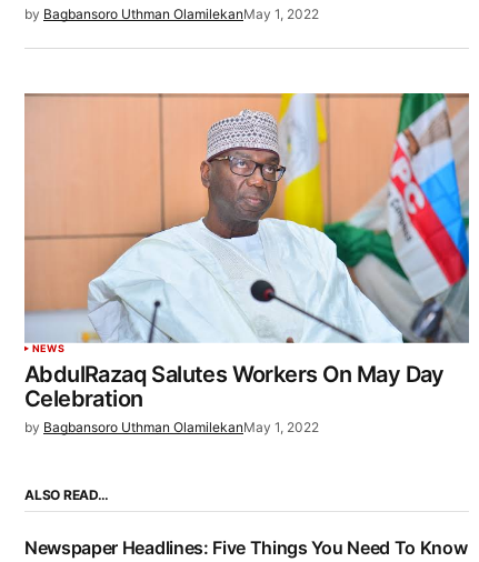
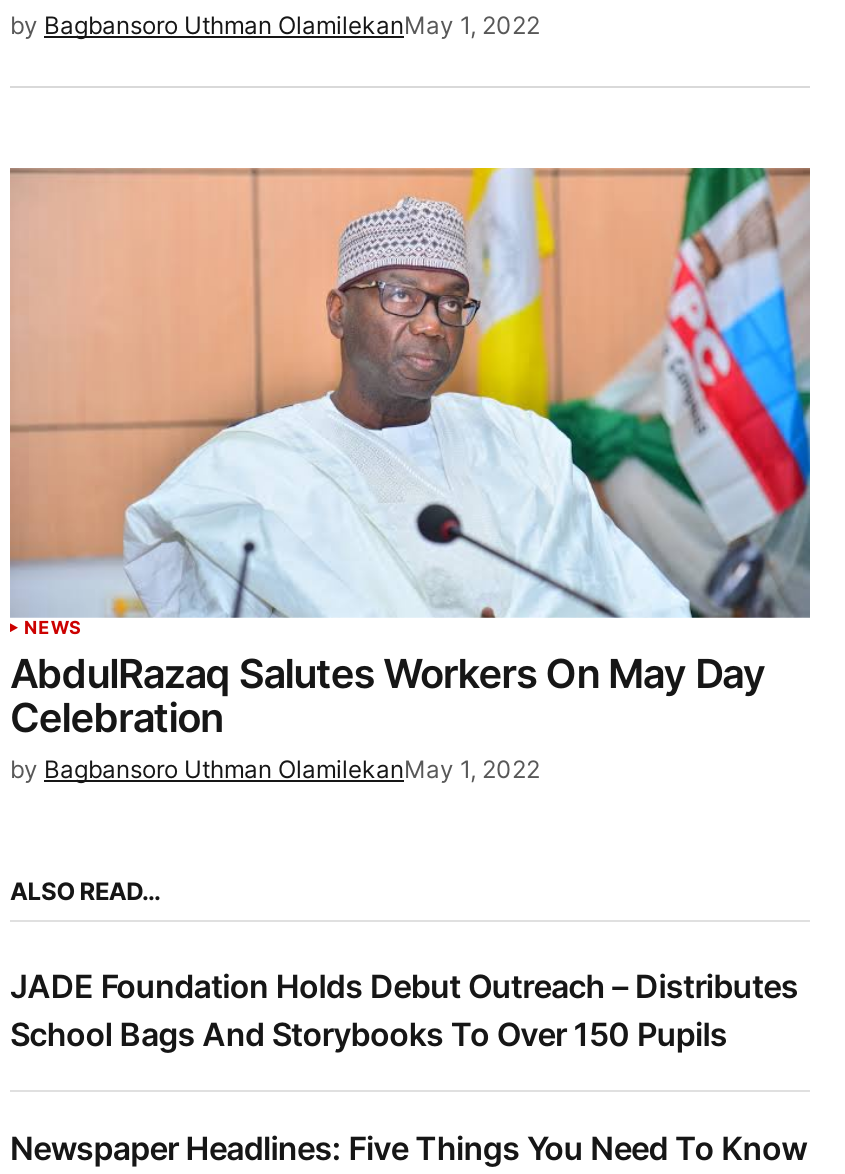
none -> [10,966,798,1054] JADE Foundation Holds Debut Outreach – Distributes | School Bags And Storybooks To Over 150 Pupils

